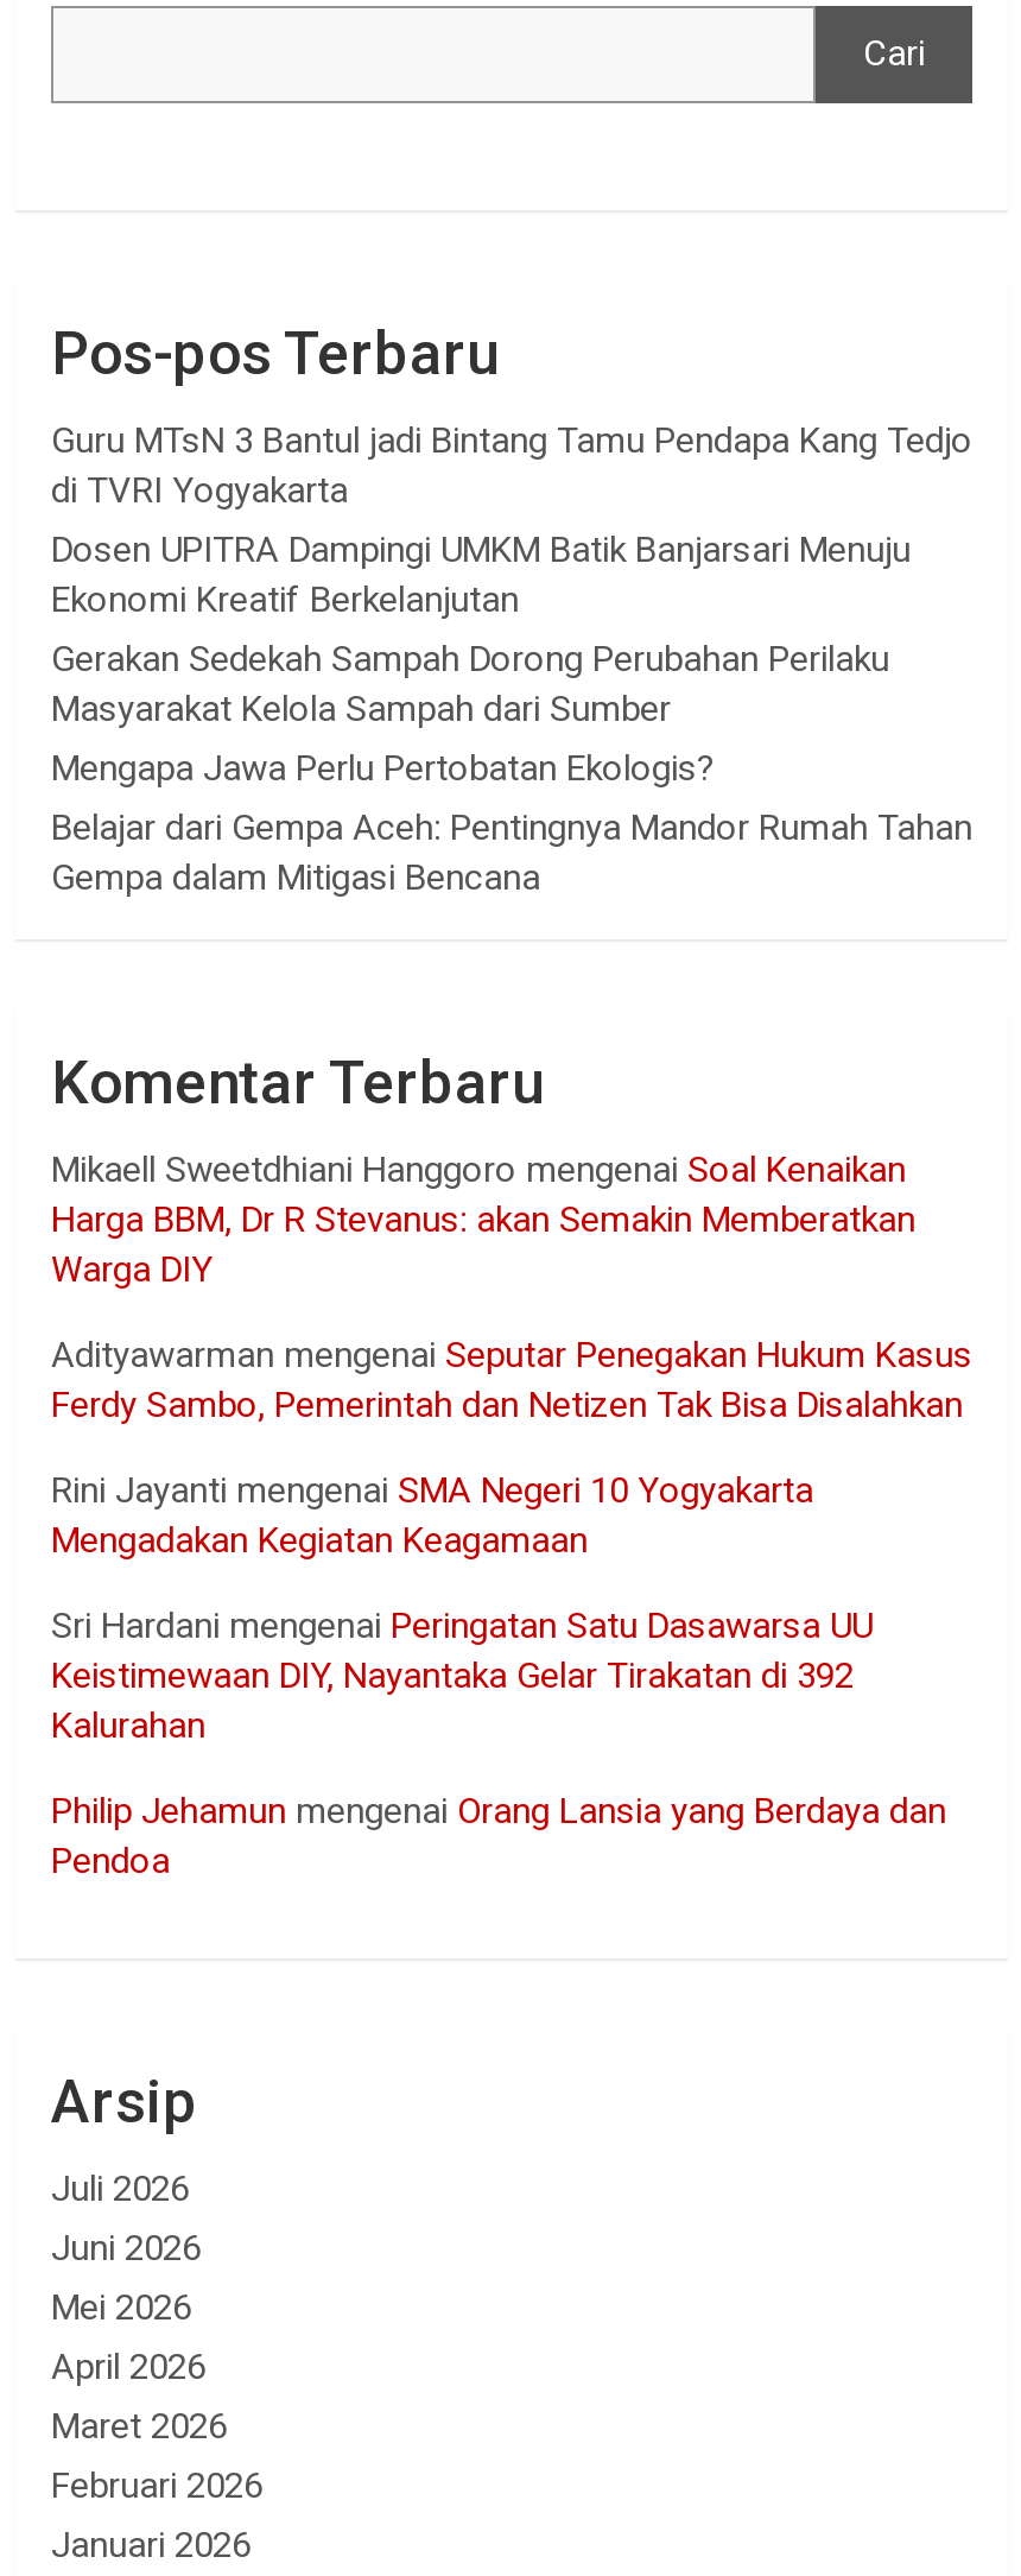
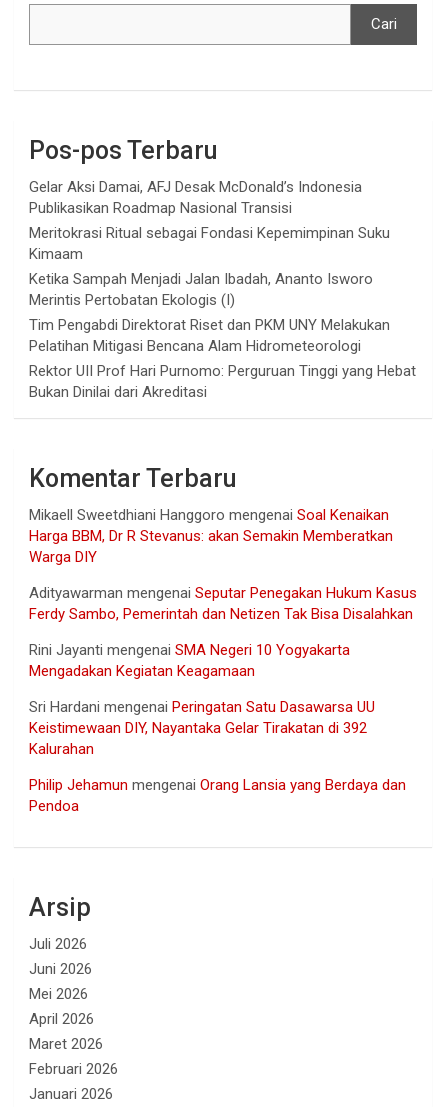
[51,419,972,899] Guru MTsN 3 Bantul jadi Bintang Tamu Pendapa Kang Tedjo | di TVRI Yogyakarta | Dosen UPITRA Dampingi UMKM Batik Banjarsari Menuju | Ekonomi Kreatif Berkelanjutan | Gerakan Sedekah Sampah Dorong Perubahan Perilaku | Masyarakat Kelola Sampah dari Sumber | Mengapa Jawa Perlu Pertobatan Ekologis? | Belajar dari Gempa Aceh: Pentingnya Mandor Rumah Tahan | Gempa dalam Mitigasi Bencana -> [29,178,416,401] Gelar Aksi Damai, AFJ Desak McDonald’s Indonesia | Publikasikan Roadmap Nasional Transisi | Meritokrasi Ritual sebagai Fondasi Kepemimpinan Suku | Kimaam | Ketika Sampah Menjadi Jalan Ibadah, Ananto Isworo | Merintis Pertobatan Ekologis (I) | Tim Pengabdi Direktorat Riset dan PKM UNY Melakukan | Pelatihan Mitigasi Bencana Alam Hidrometeorologi | Rektor UII Prof Hari Purnomo: Perguruan Tinggi yang Hebat | Bukan Dinilai dari Akreditasi

